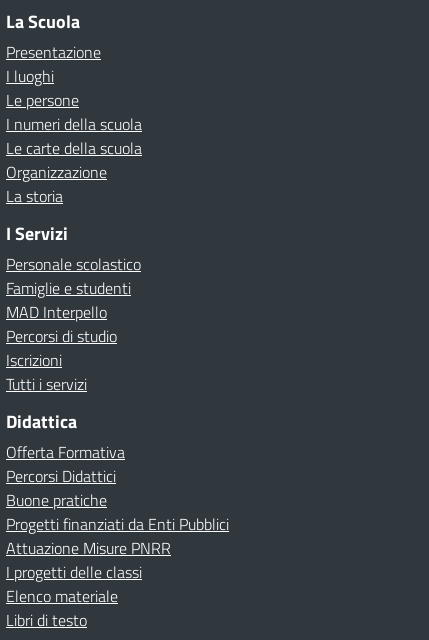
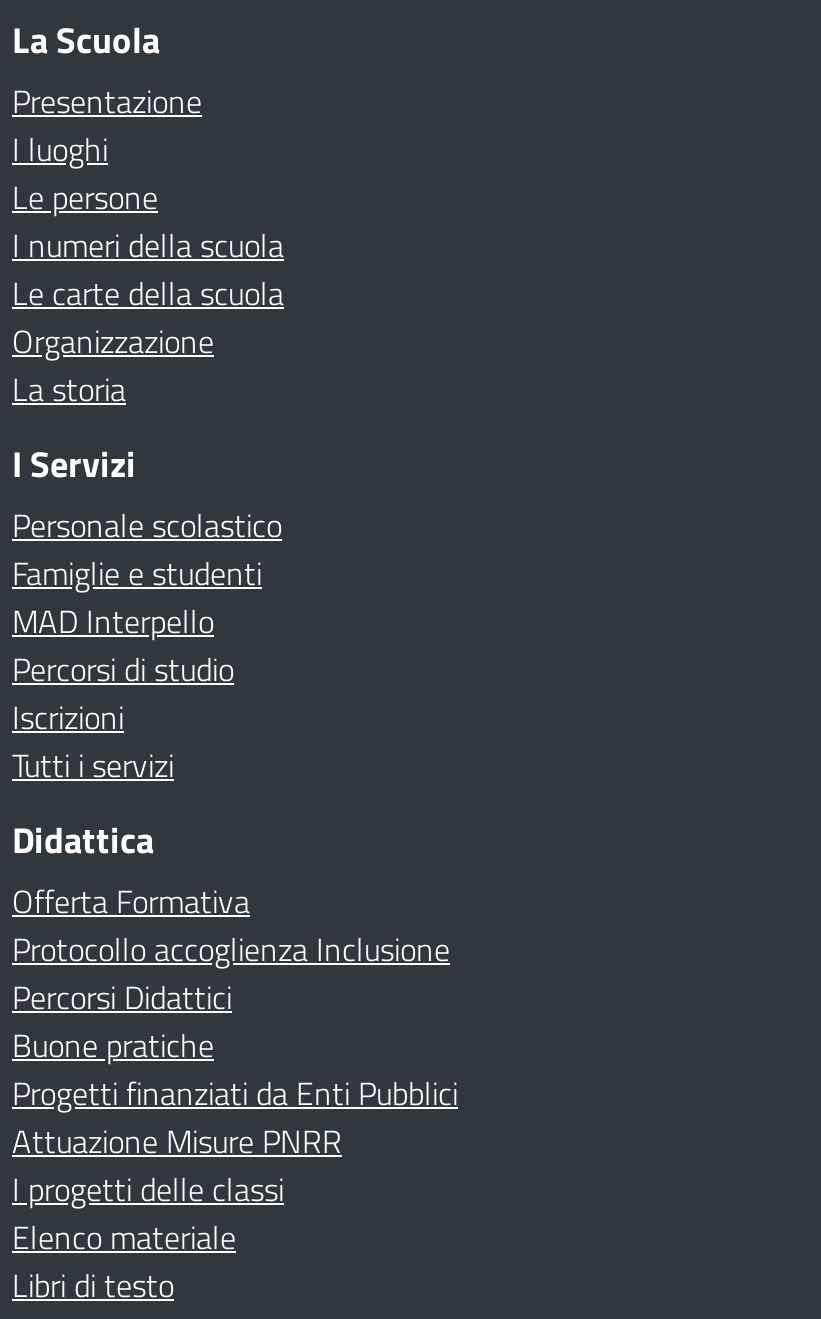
none -> [12,925,450,973] Protocollo accoglienza Inclusione

